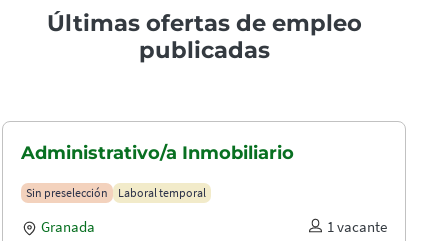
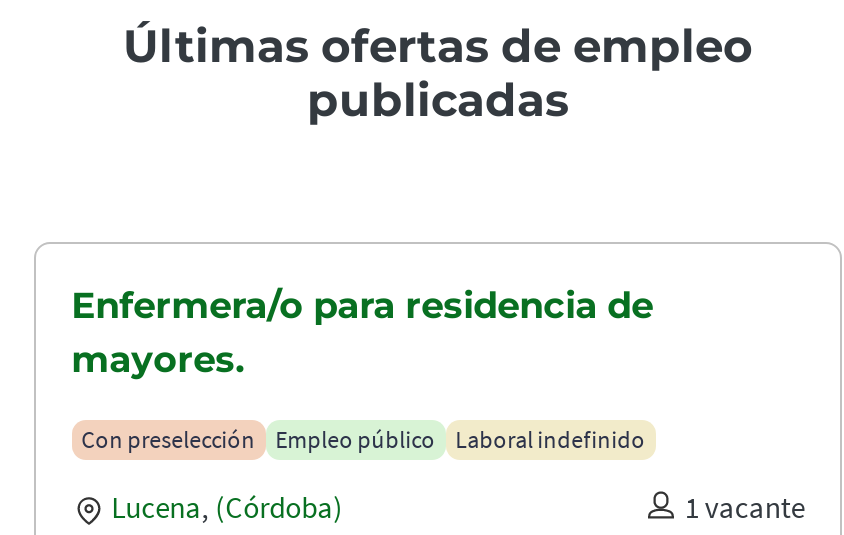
[21,142,294,164] Administrativo/a Inmobiliario -> [71,283,653,381] Enfermera/o para residencia de | mayores.
[26,185,206,200] Sin preselección | Laboral temporal -> [81,423,645,453] Con preselección | Empleo público | Laboral indefinido
[41,217,95,236] Granada -> [111,487,343,525] Lucena, (Córdoba)

